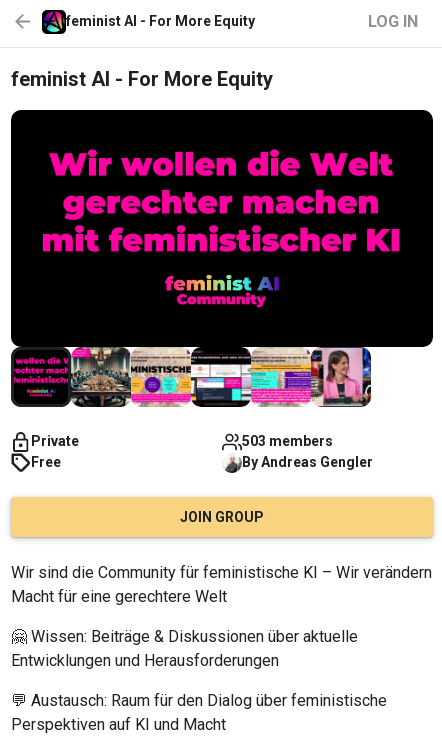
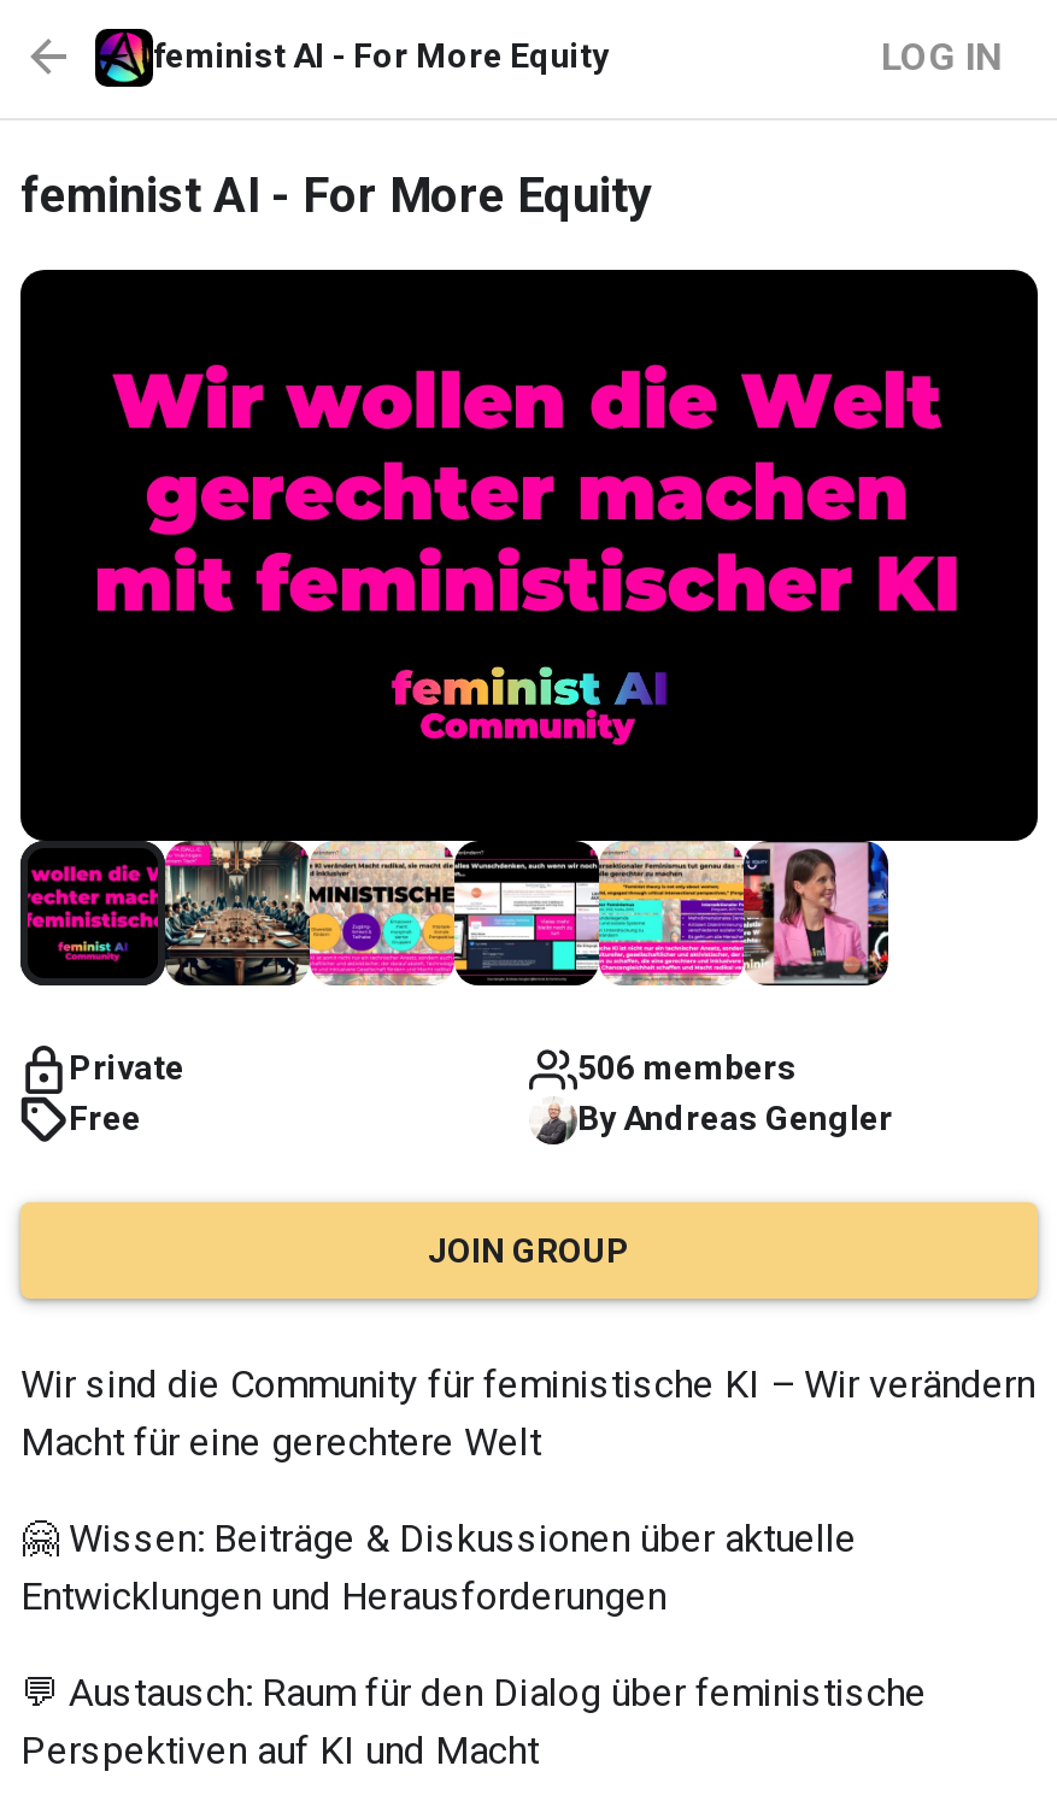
[242,433,333,449] 503 members -> [577,1049,797,1088] 506 members

